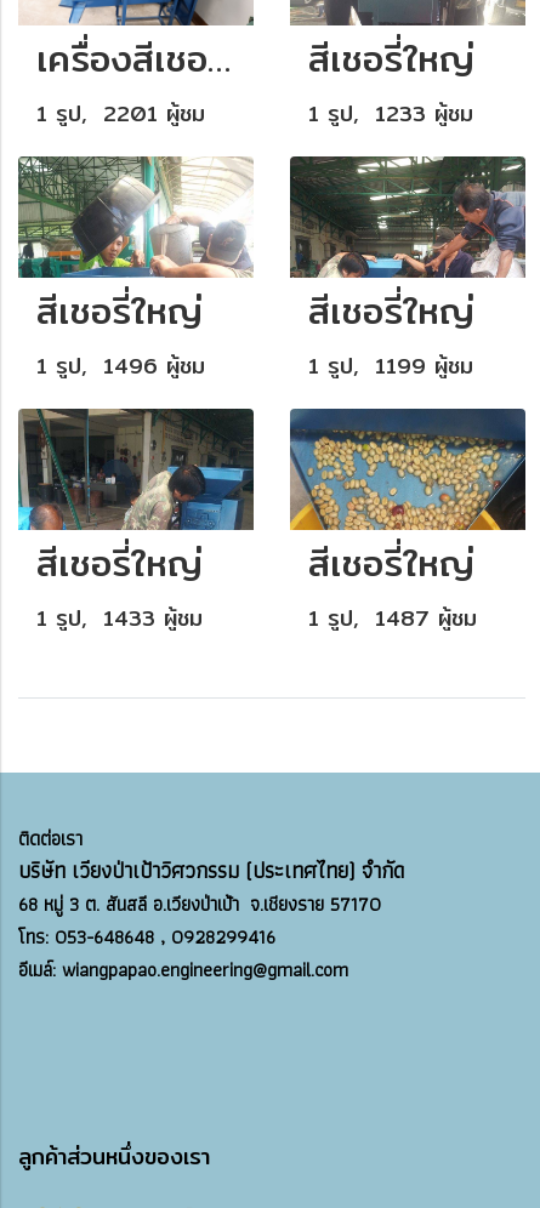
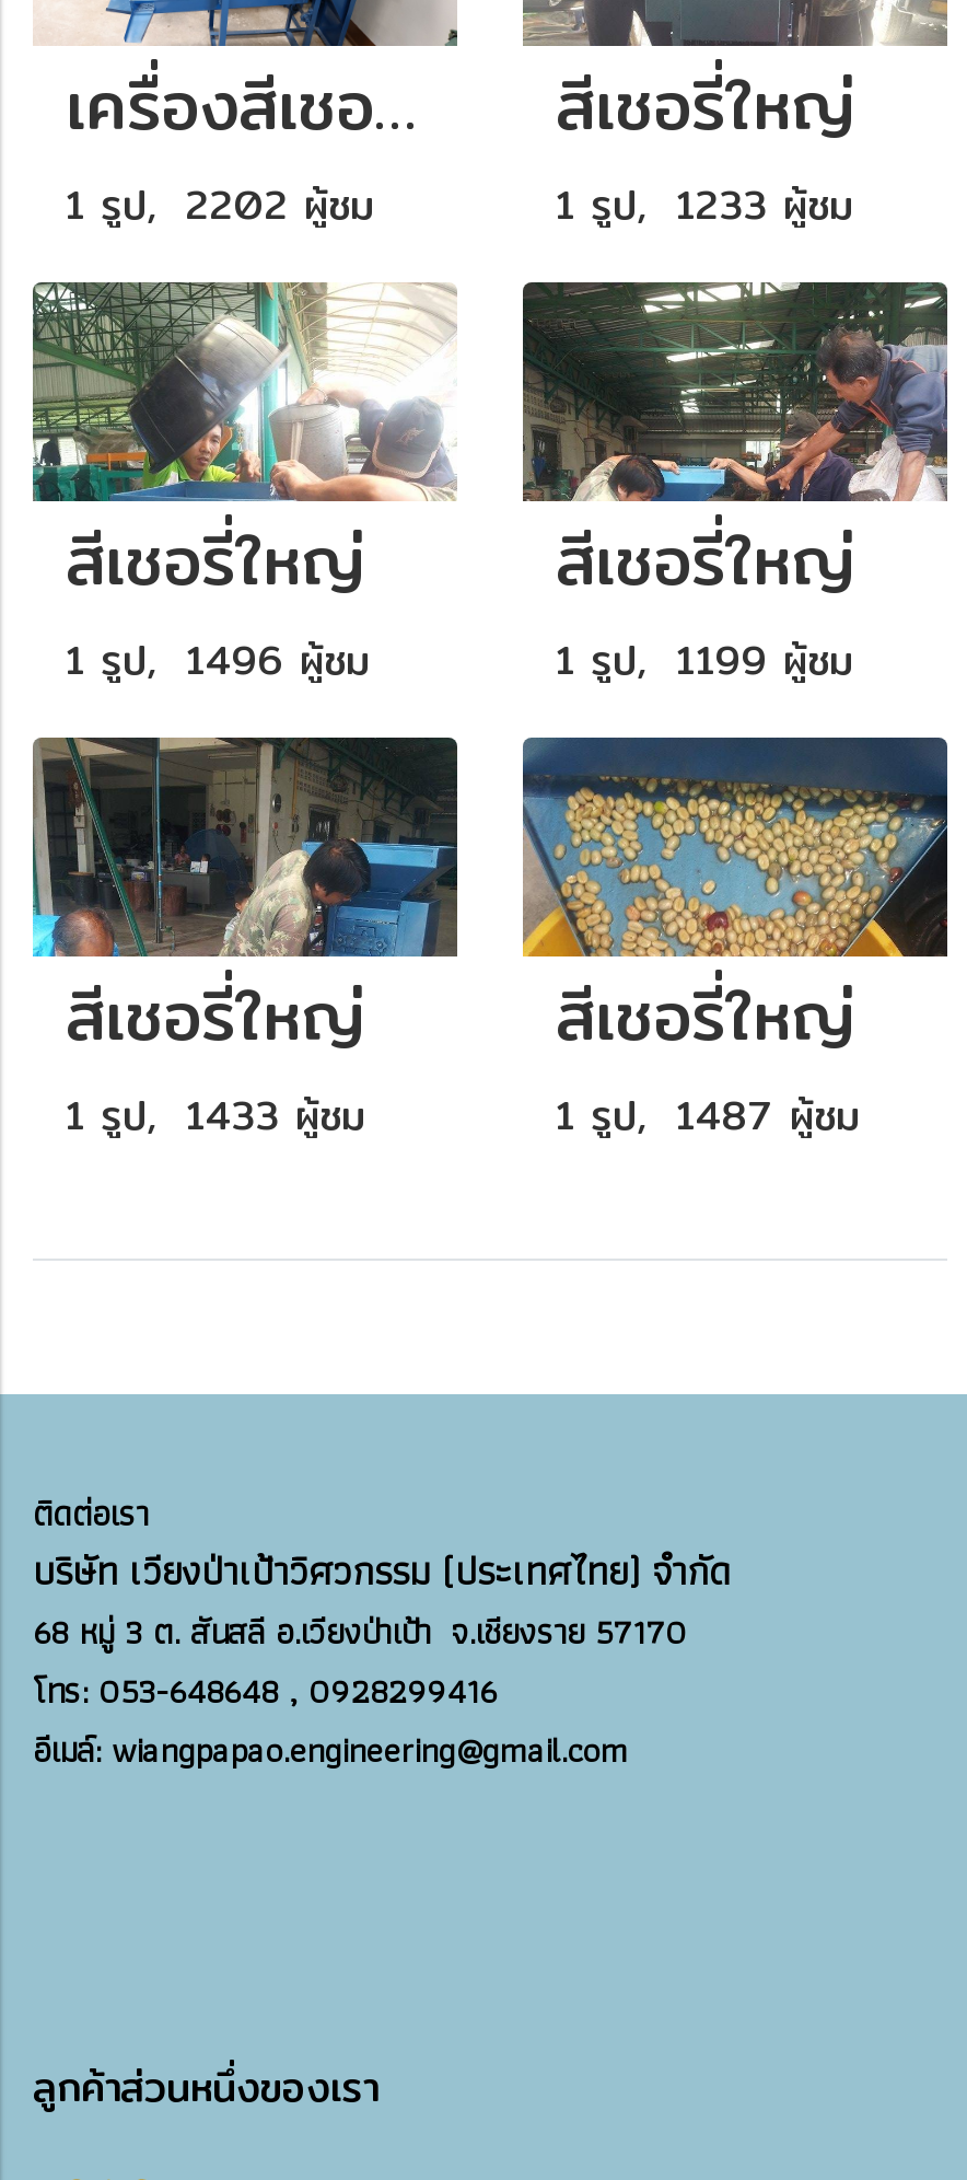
[36,96,205,131] 1 รูป, 2201 ผู้ชม -> [66,173,374,236] 1 รูป, 2202 ผู้ชม

